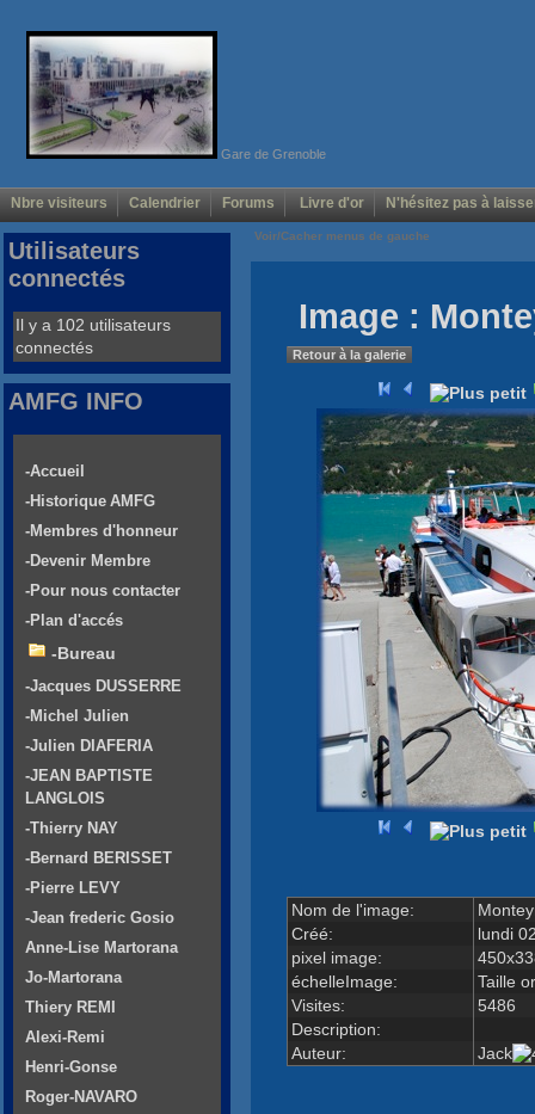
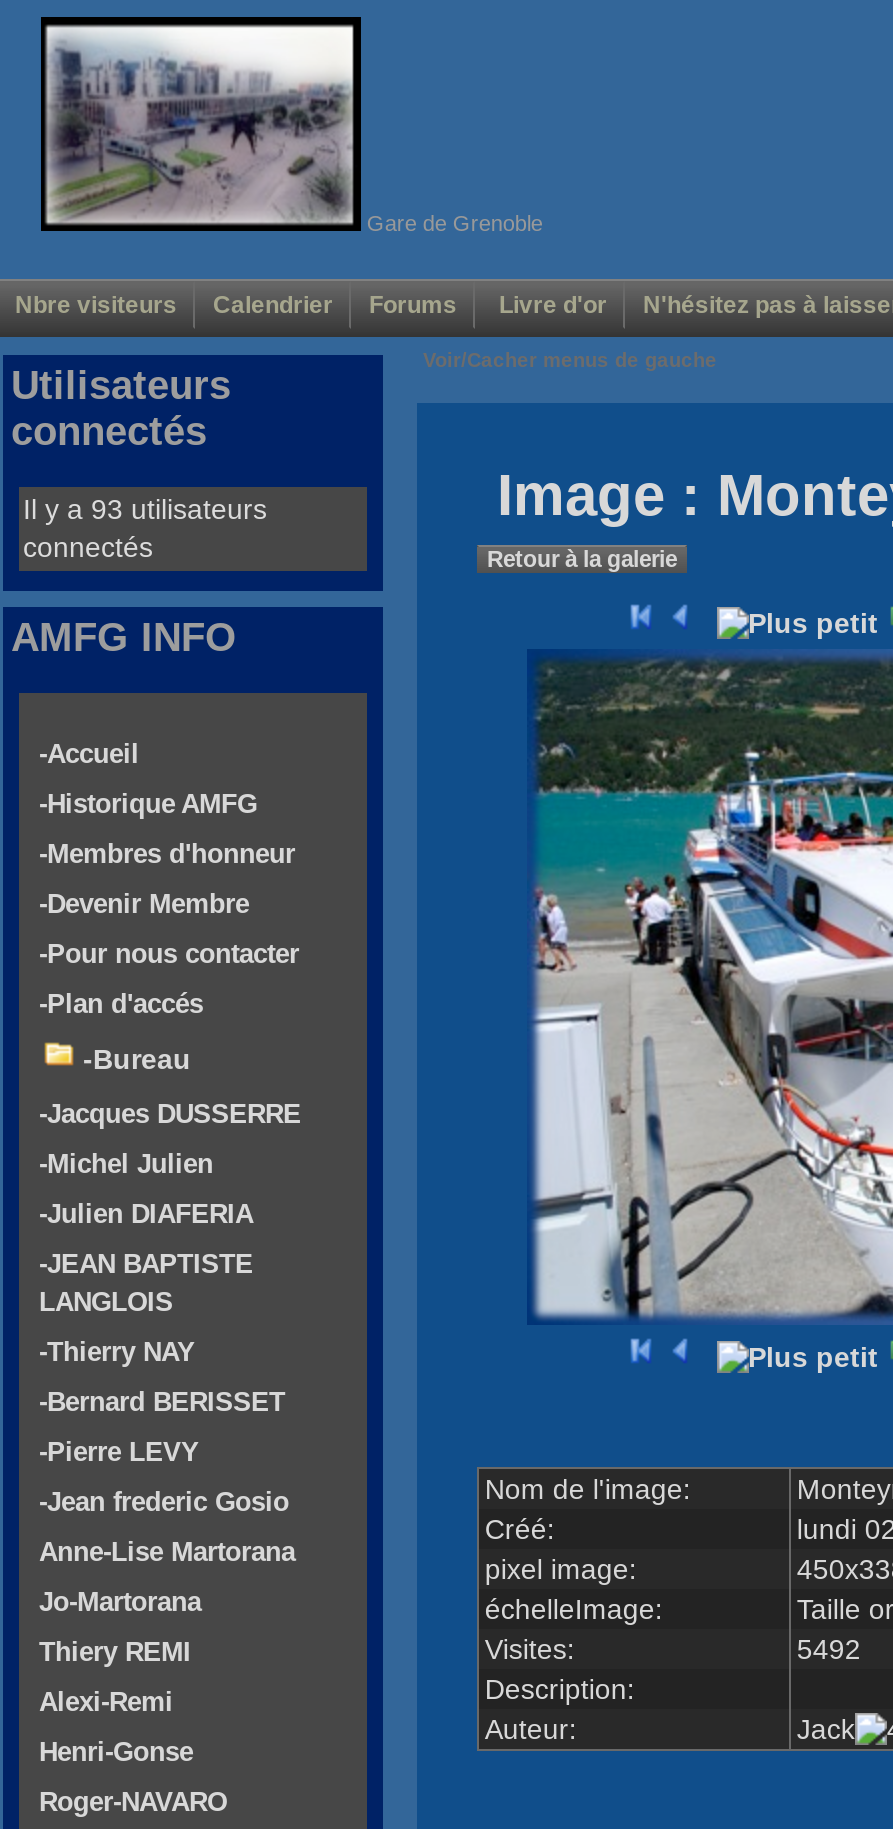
[16,316,171,335] Il y a 102 utilisateurs -> [23,494,267,526] Il y a 93 utilisateurs
[477,995,516,1015] 5486 -> [797,1632,861,1664] 5492

